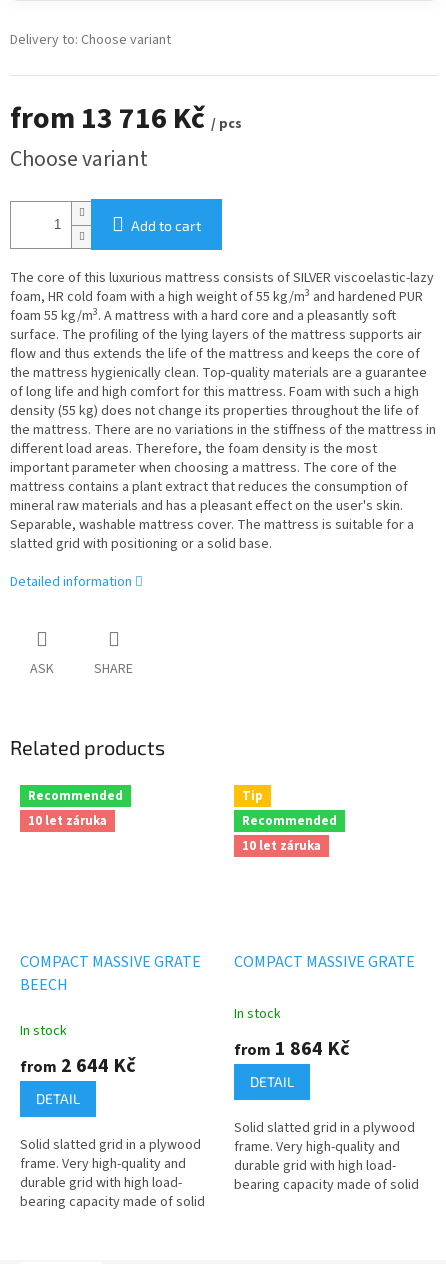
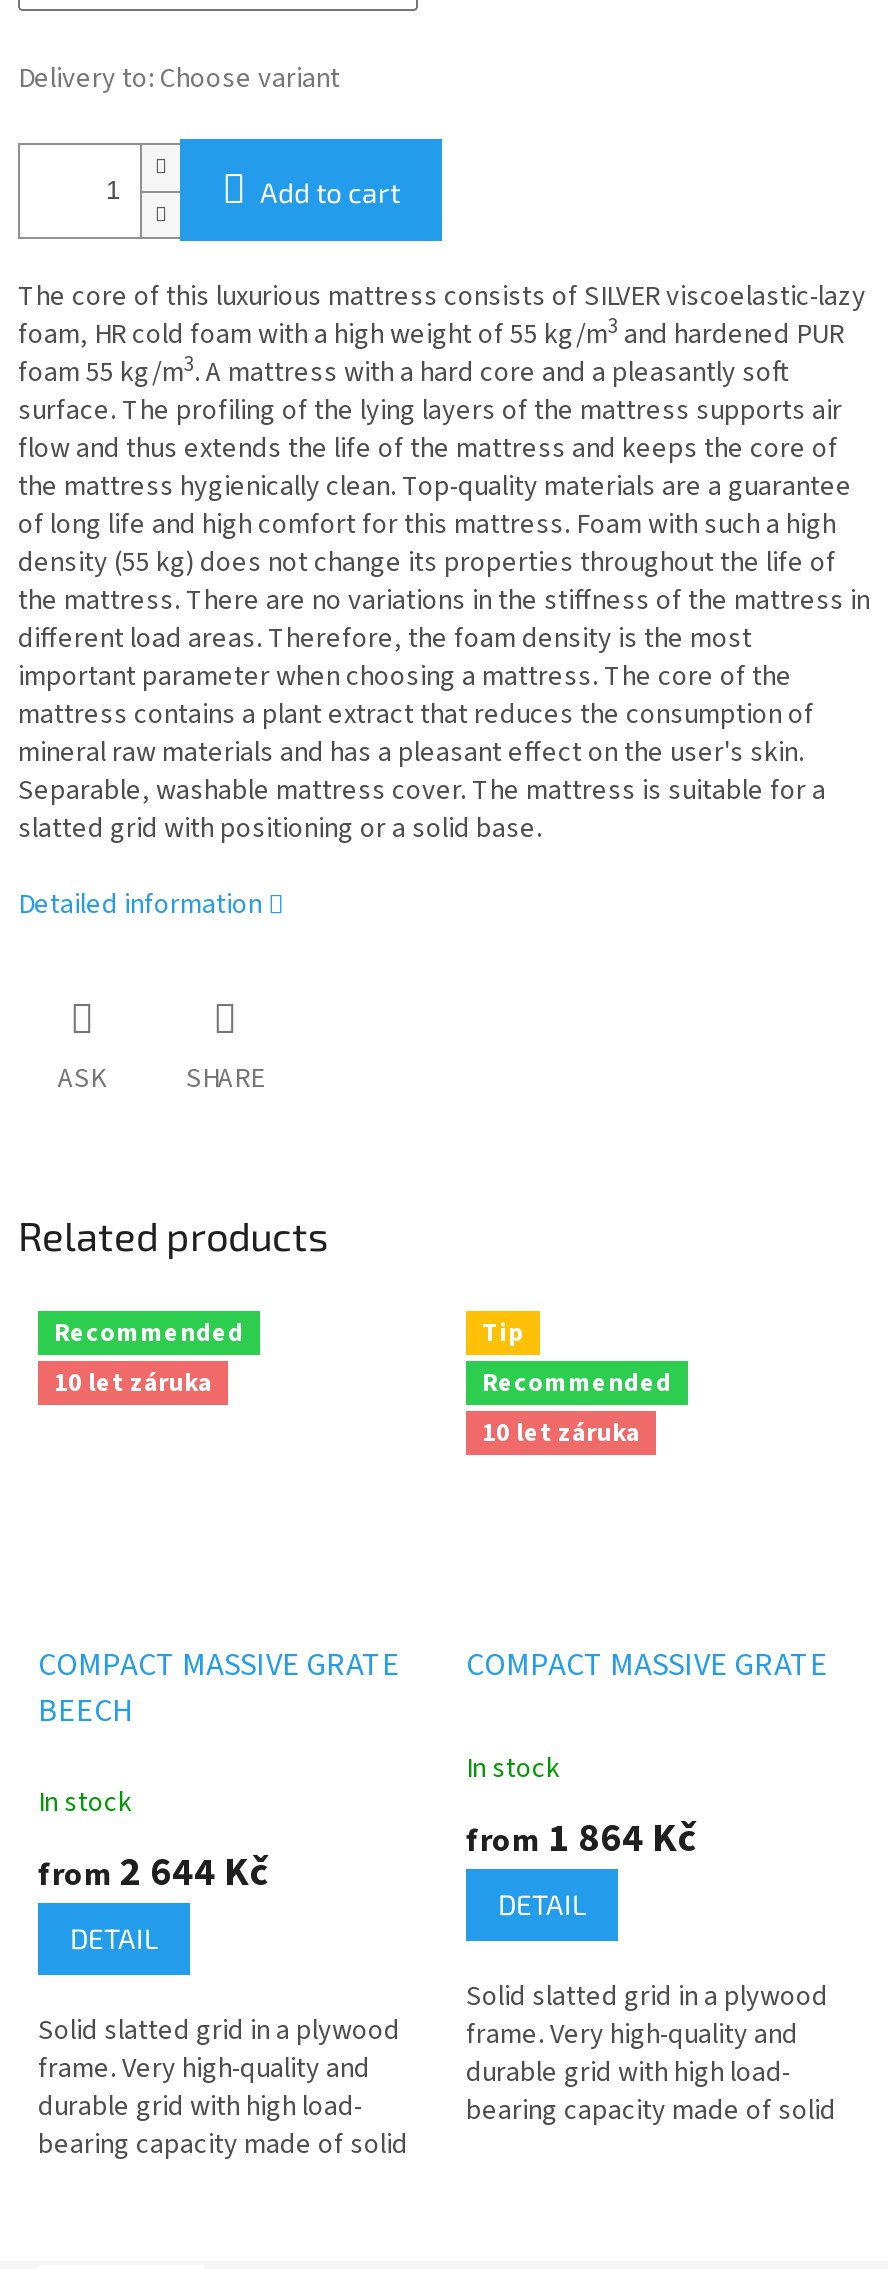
[10,97,242,175] from 13 716 Kč / pcs | Choose variant -> none

